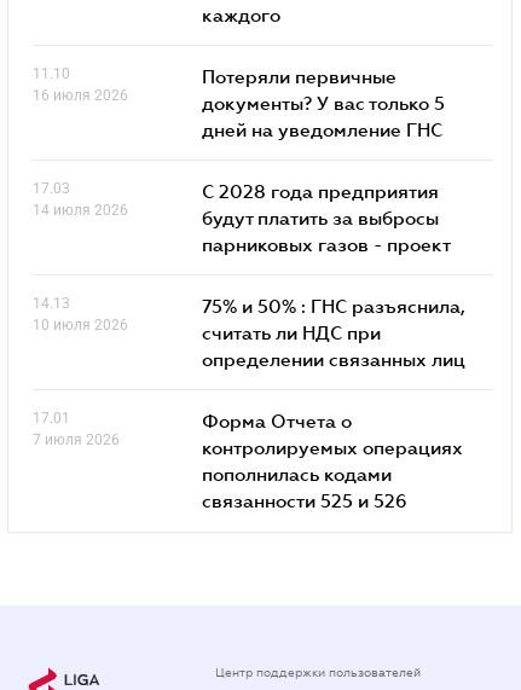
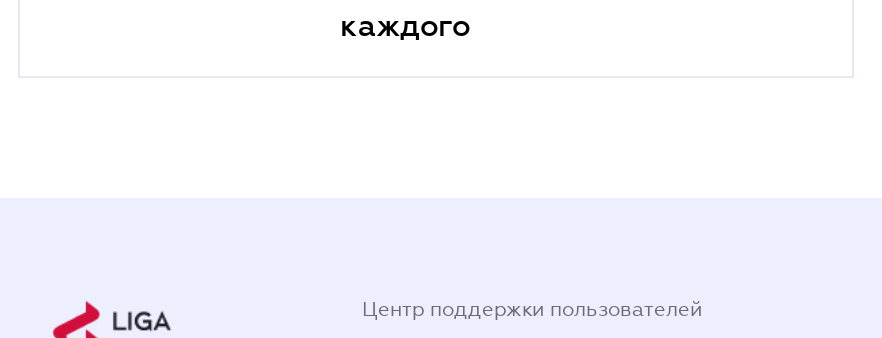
[33,65,128,104] 11.10 | 16 июля 2026 -> none
[33,65,445,218] Потеряли первичные | документы? У вас только 5 | дней на уведомление ГНС | 17.03 | 14 июля 2026 -> none
[33,180,451,333] С 2028 года предприятия | будут платить за выбросы | парниковых газов - проект | 14.13 | 10 июля 2026 -> none
[33,294,465,448] 75% и 50% : ГНС разъяснила, | считать ли НДС при | определении связанных лиц | 17.01 | 7 июля 2026 -> none
[202,409,463,511] Форма Отчета о | контролируемых операциях | пополнилась кодами | связанности 525 и 526 -> none

